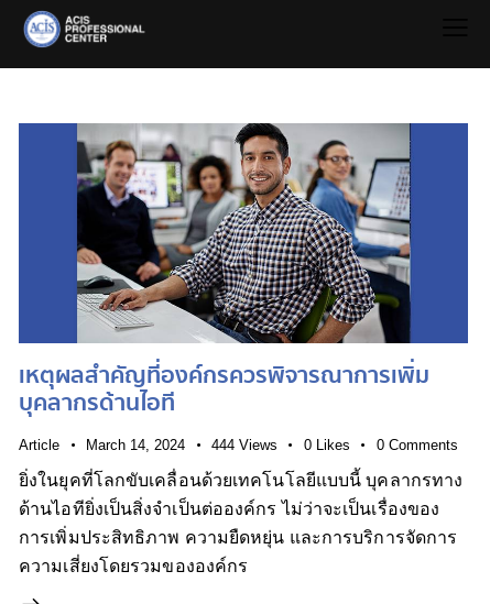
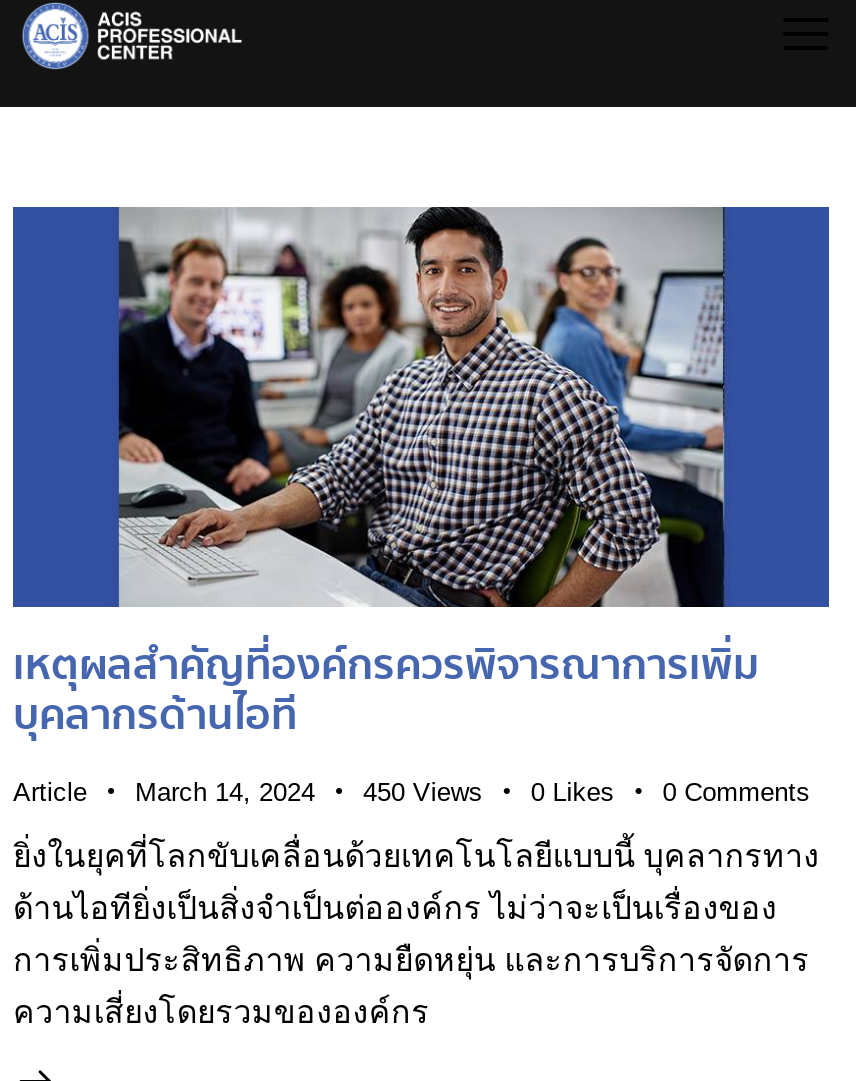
[19,437,458,453] Article March 14, 2024 444 Views 0 Likes 0 Comments -> [13,777,810,807] Article March 14, 2024 450 Views 0 Likes 0 Comments

